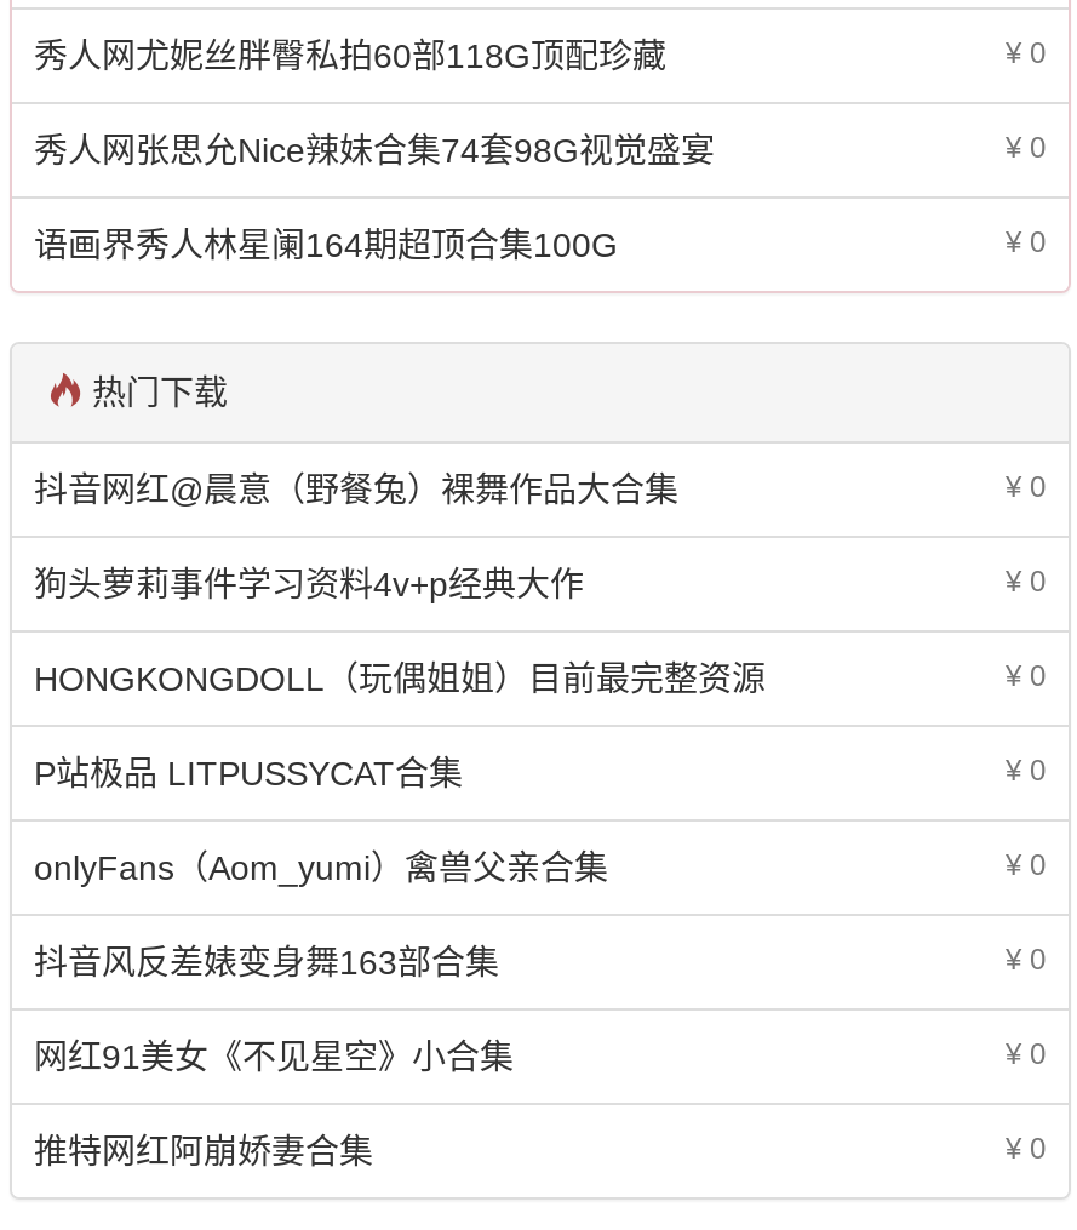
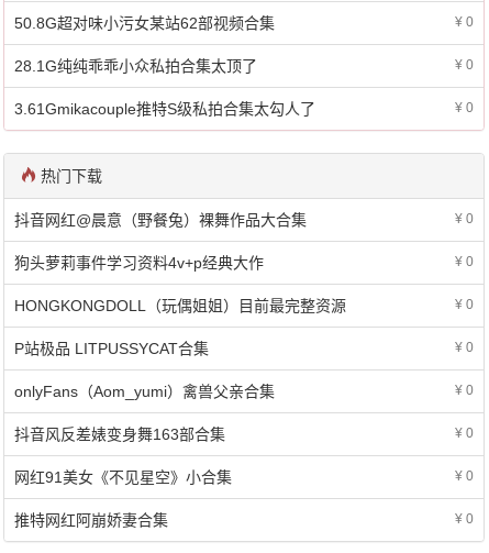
[34,36,666,75] 秀人网尤妮丝胖臀私拍60部118G顶配珍藏 -> [14,14,275,32] 50.8G超对味小污女某站62部视频合集
[34,131,715,170] 秀人网张思允Nice辣妹合集74套98G视觉盛宴 -> [14,57,257,75] 28.1G纯纯乖乖小众私拍合集太顶了
[34,225,618,264] 语画界秀人林星阑164期超顶合集100G -> [14,100,315,118] 3.61Gmikacouple推特S级私拍合集太勾人了

